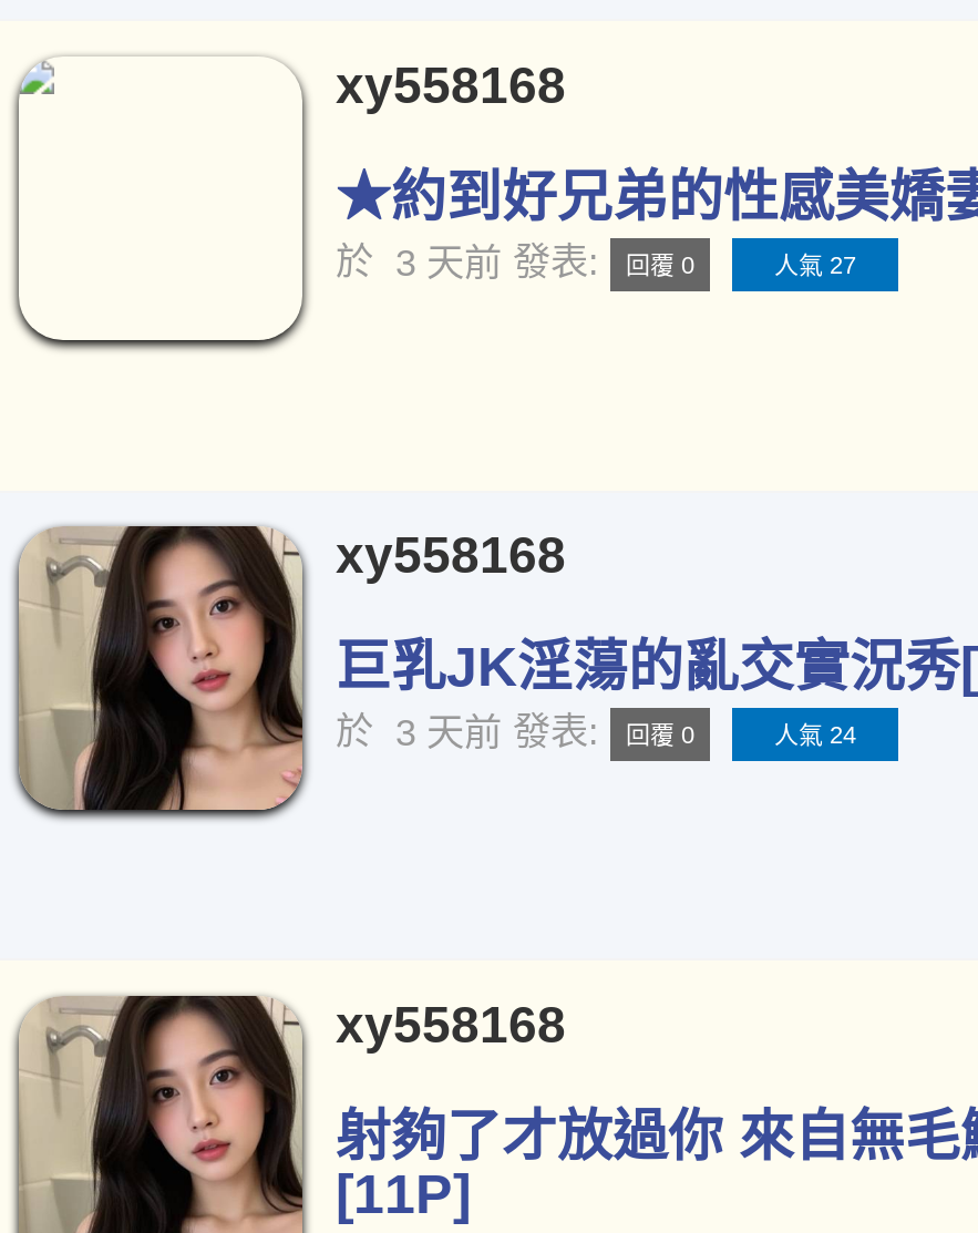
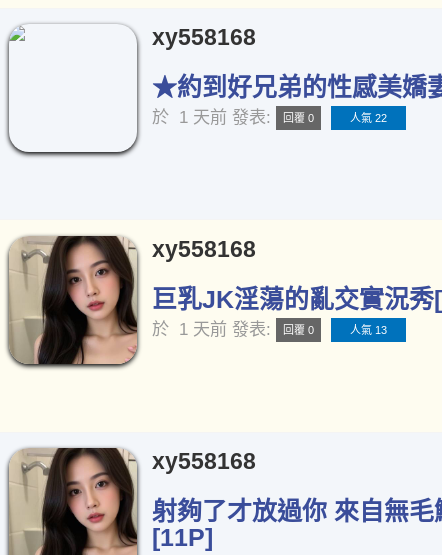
[336,239,694,284] 於3 天前發表: 回覆 0 -> [152,106,314,126] 於1 天前發表: 回覆 0
[774,251,856,278] 人氣 27 -> [350,112,387,124] 人氣 22
[336,709,694,753] 於3 天前發表: 回覆 0 -> [152,318,314,338] 於1 天前發表: 回覆 0
[774,721,856,748] 人氣 24 -> [350,324,387,336] 人氣 13

